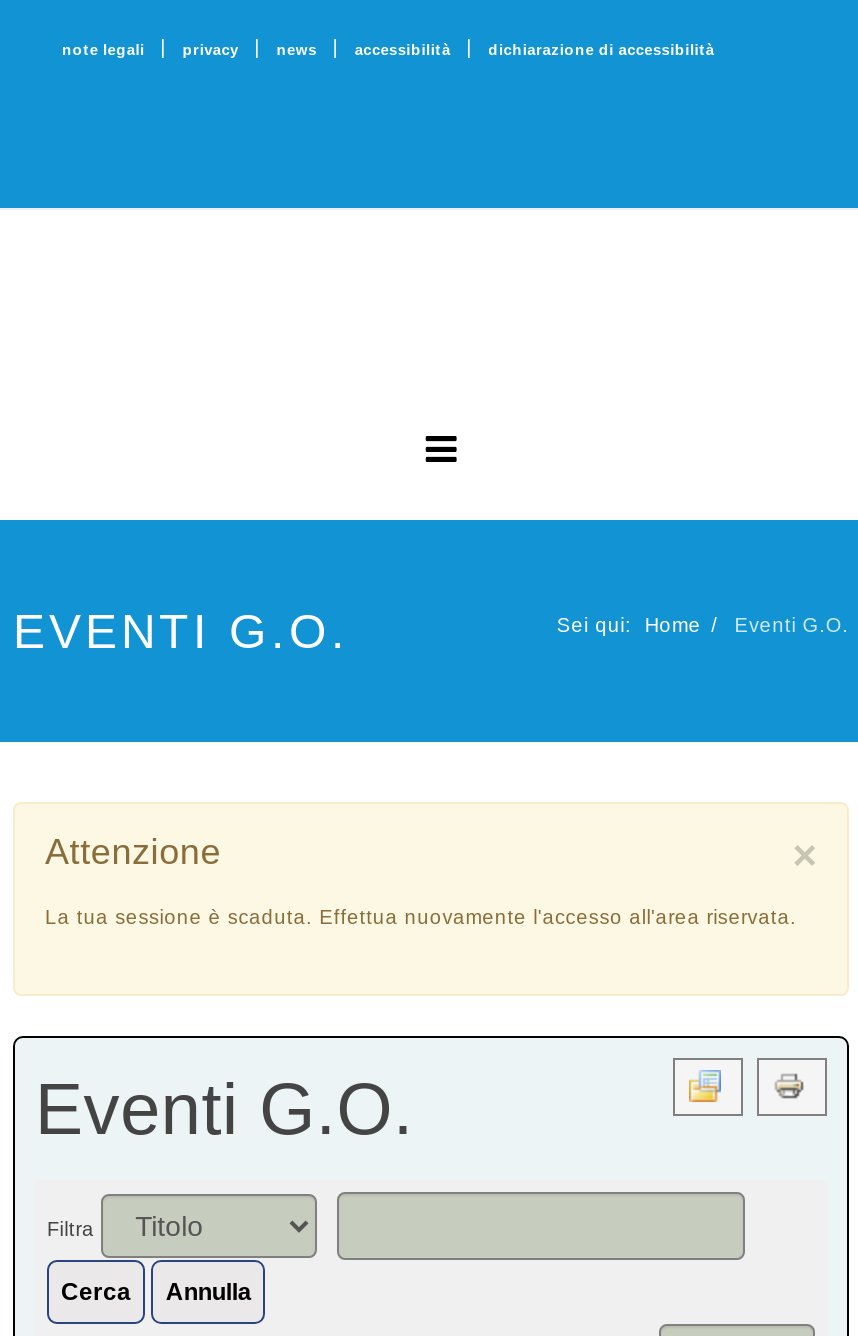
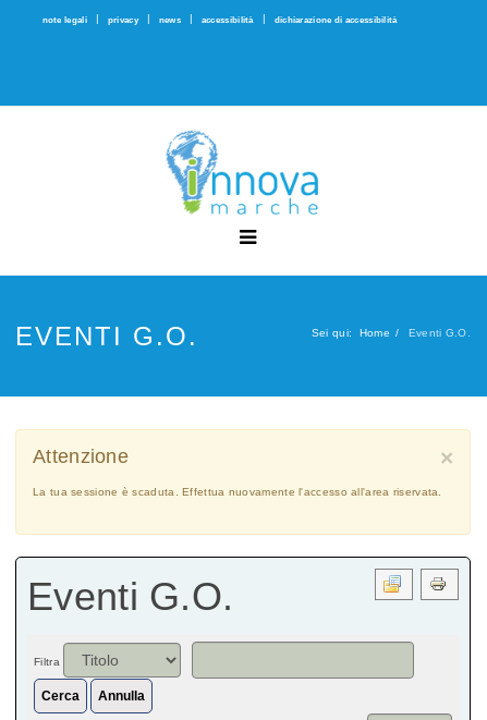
none -> [166,130,319,216] [image]

